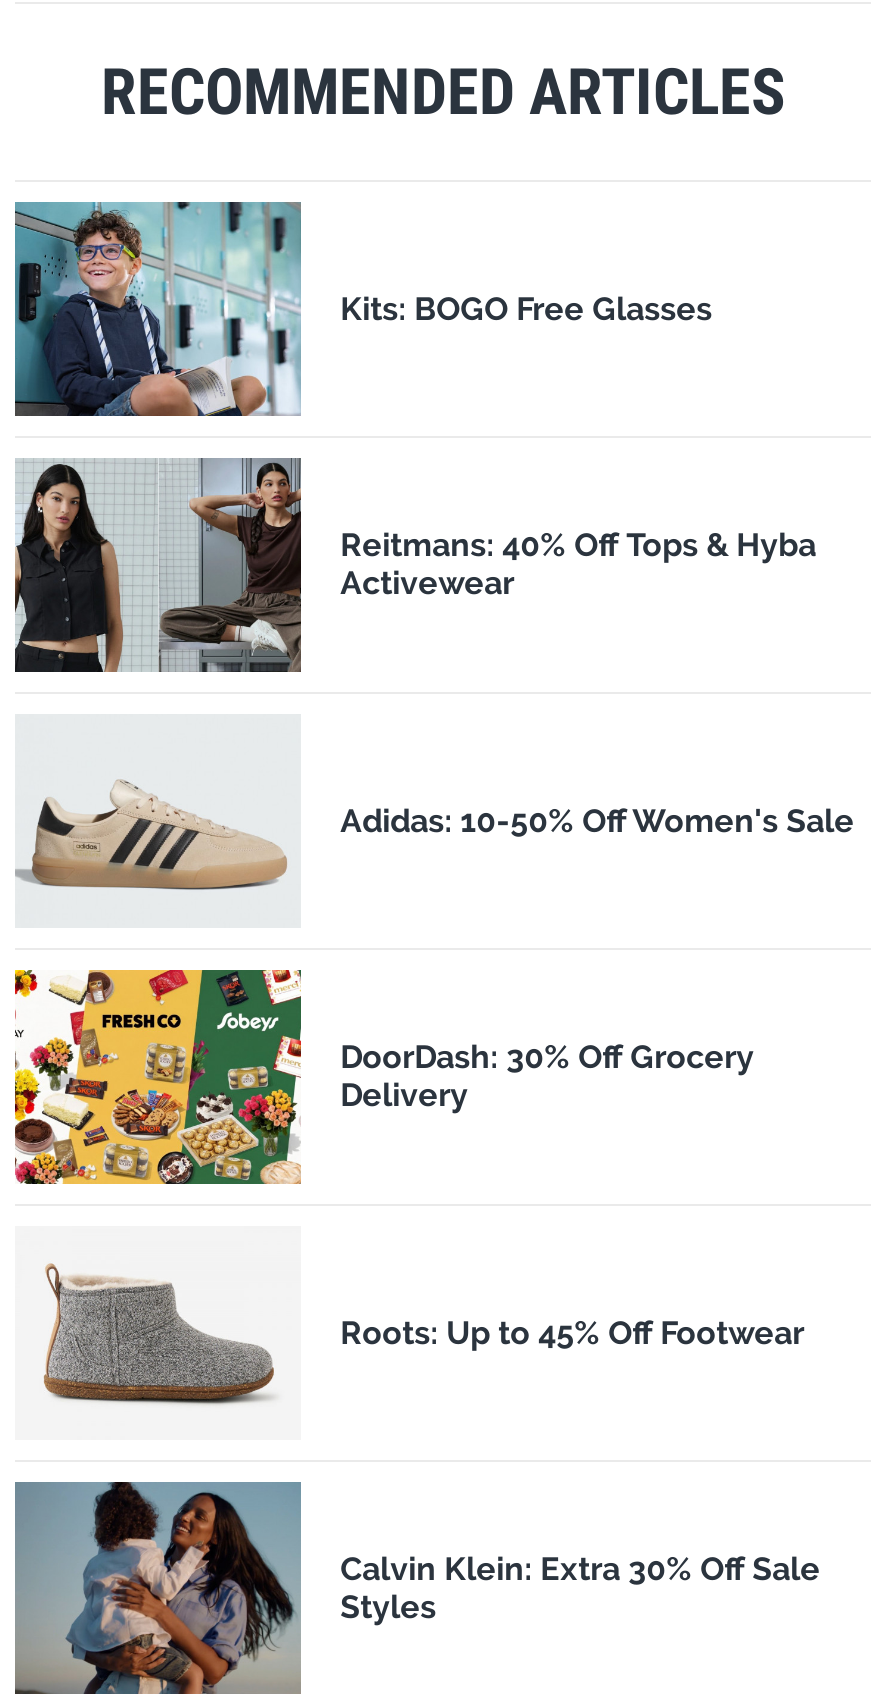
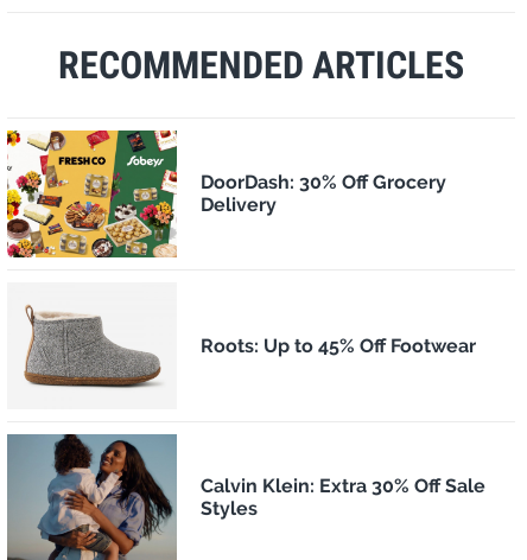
[13,200,712,418] [image] | Kits: BOGO Free Glasses -> none
[13,456,816,674] [image] | Reitmans: 40% Off Tops & Hyba | Activewear -> none
[17,778,854,892] [image] | Adidas: 10-50% Off Women's Sale -> none

